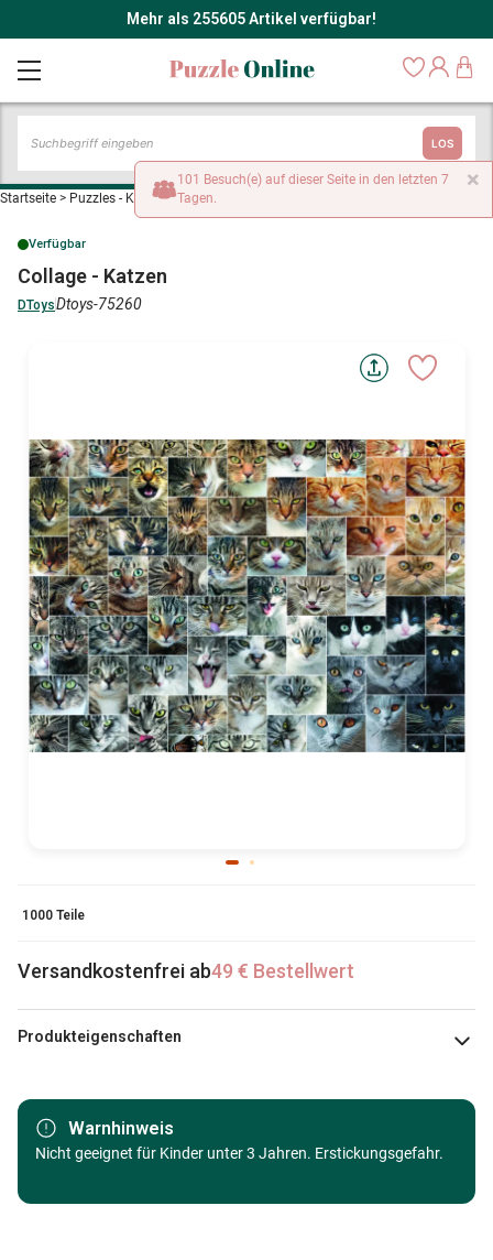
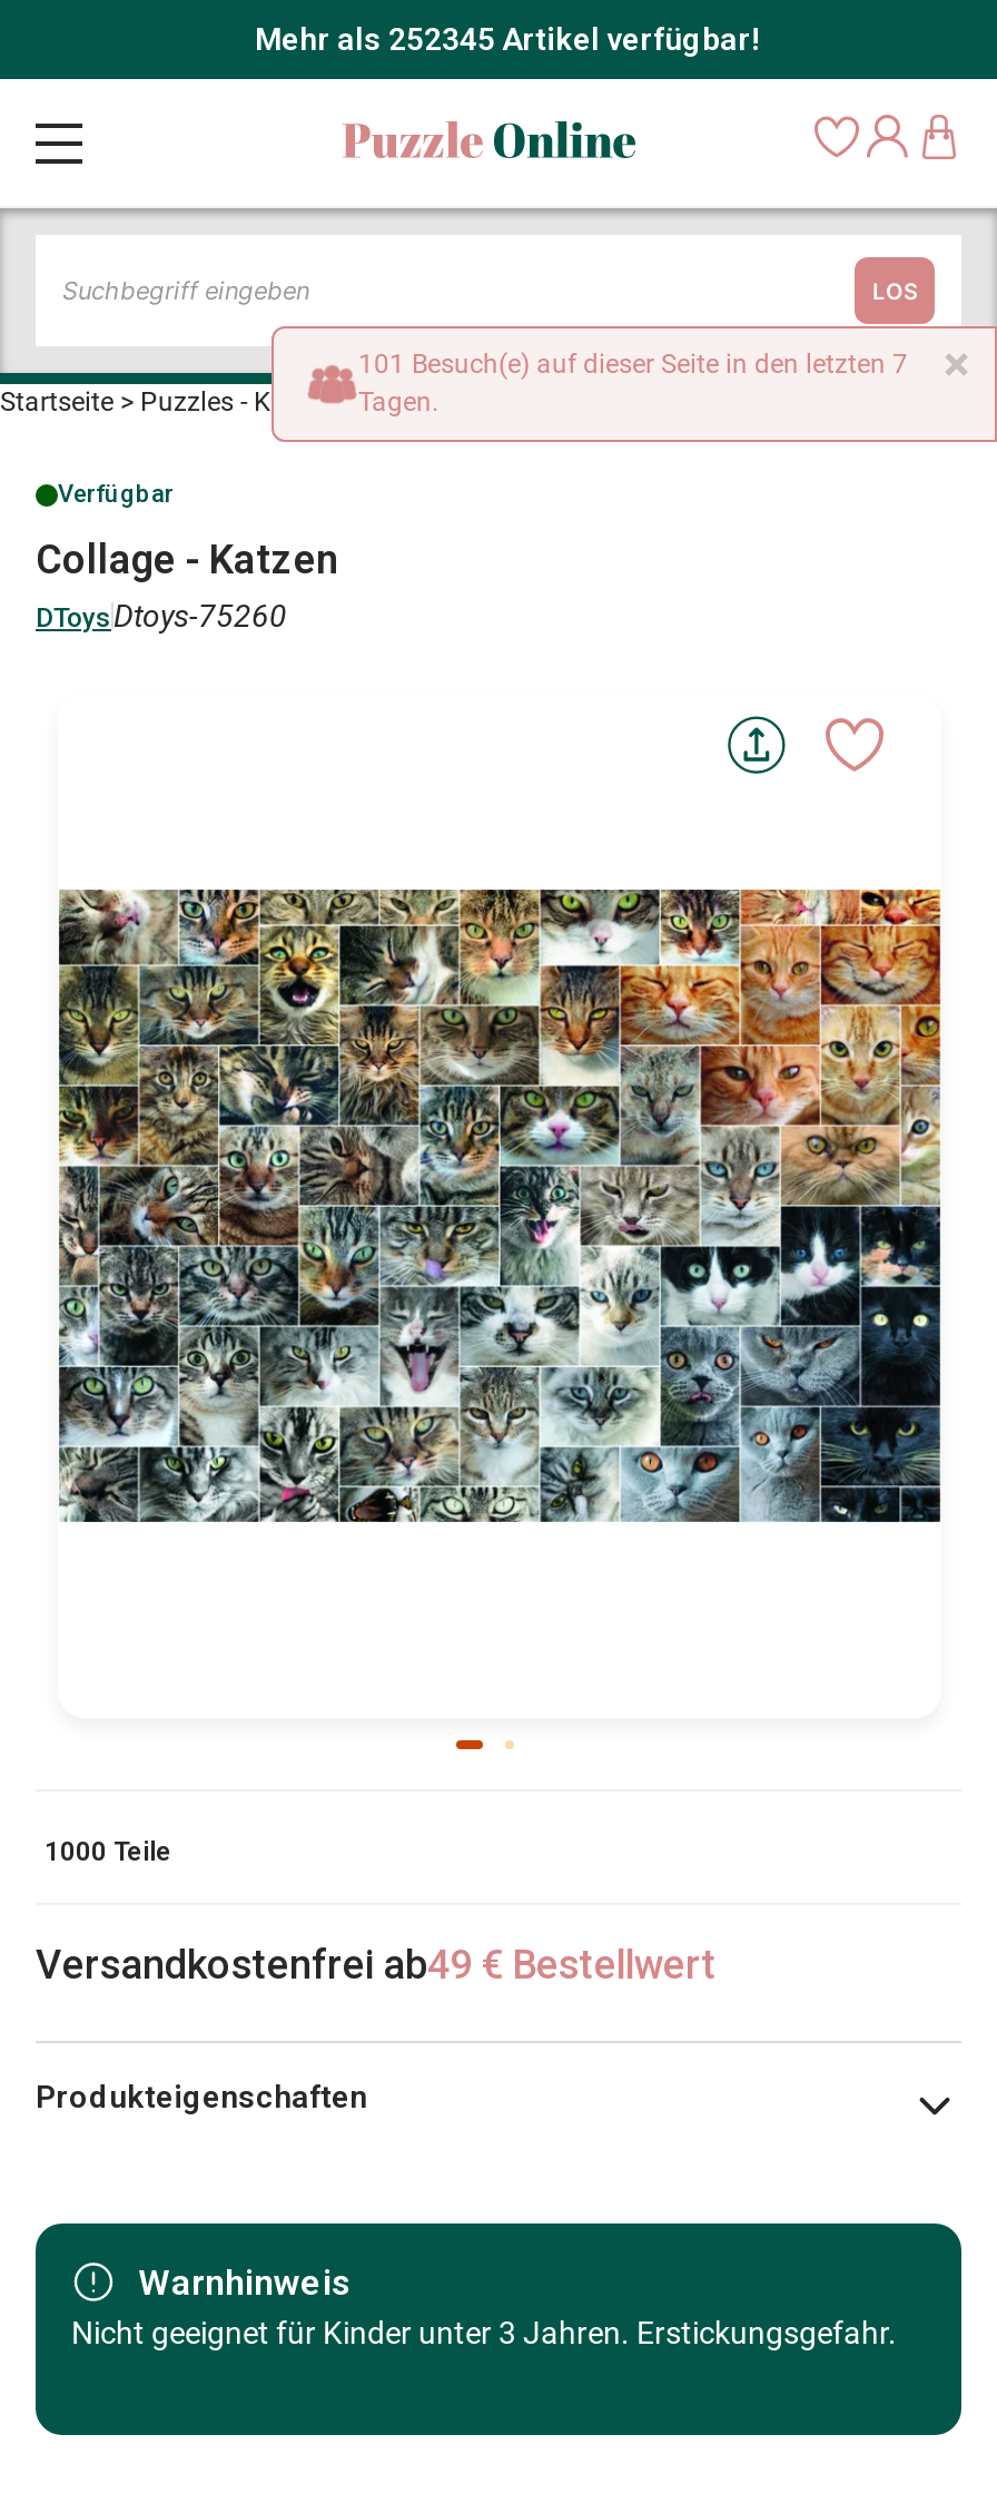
[126,10,376,28] Mehr als 255605 Artikel verfügbar! -> [255,21,760,57] Mehr als 252345 Artikel verfügbar!

